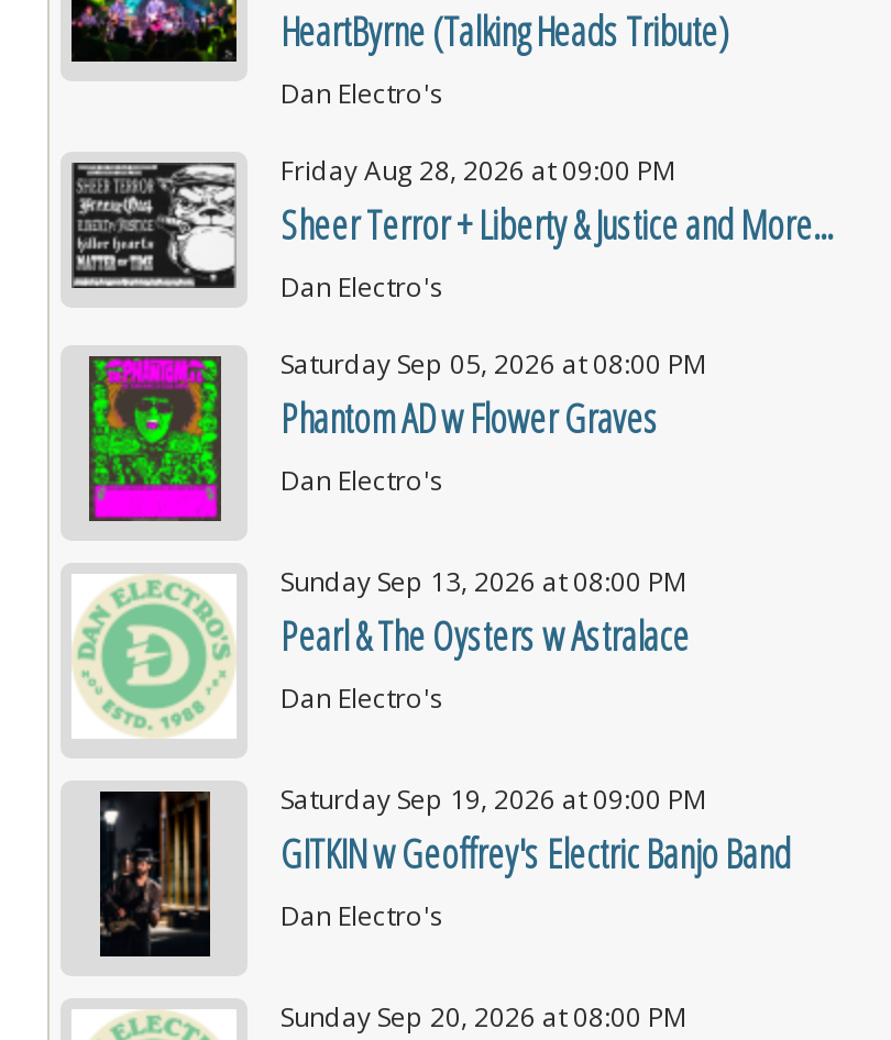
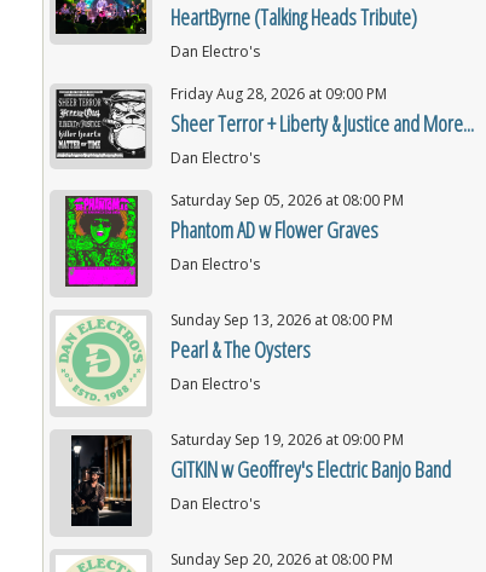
[280,609,690,662] Pearl & The Oysters w Astralace -> [170,335,311,364] Pearl & The Oysters

